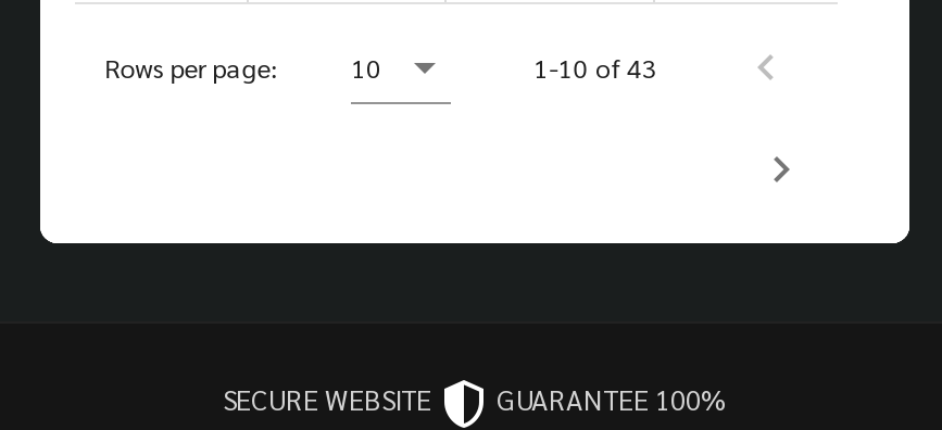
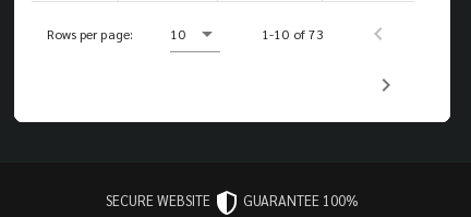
[533,50,657,84] 1-10 of 43 -> [262,25,324,42] 1-10 of 73

